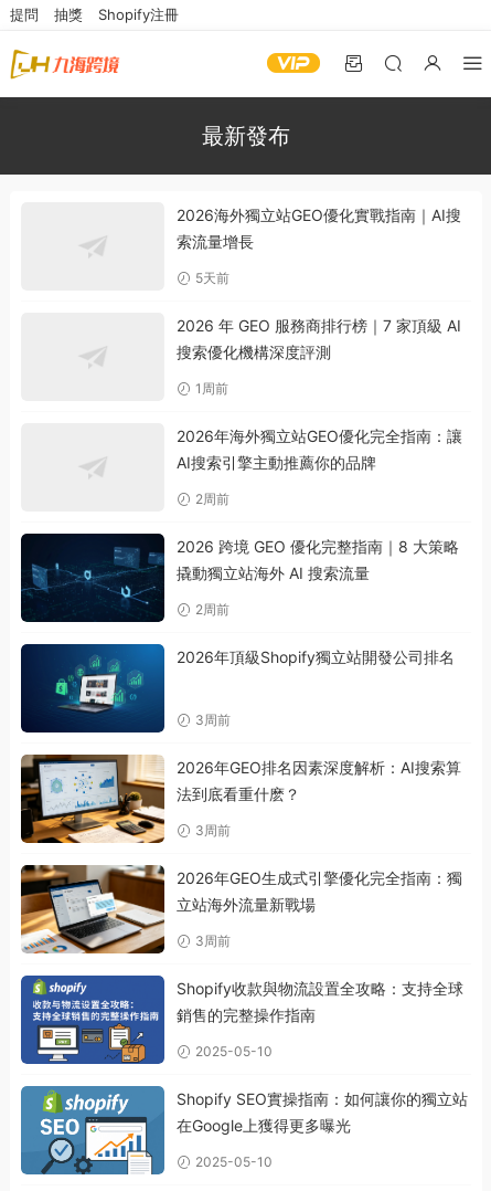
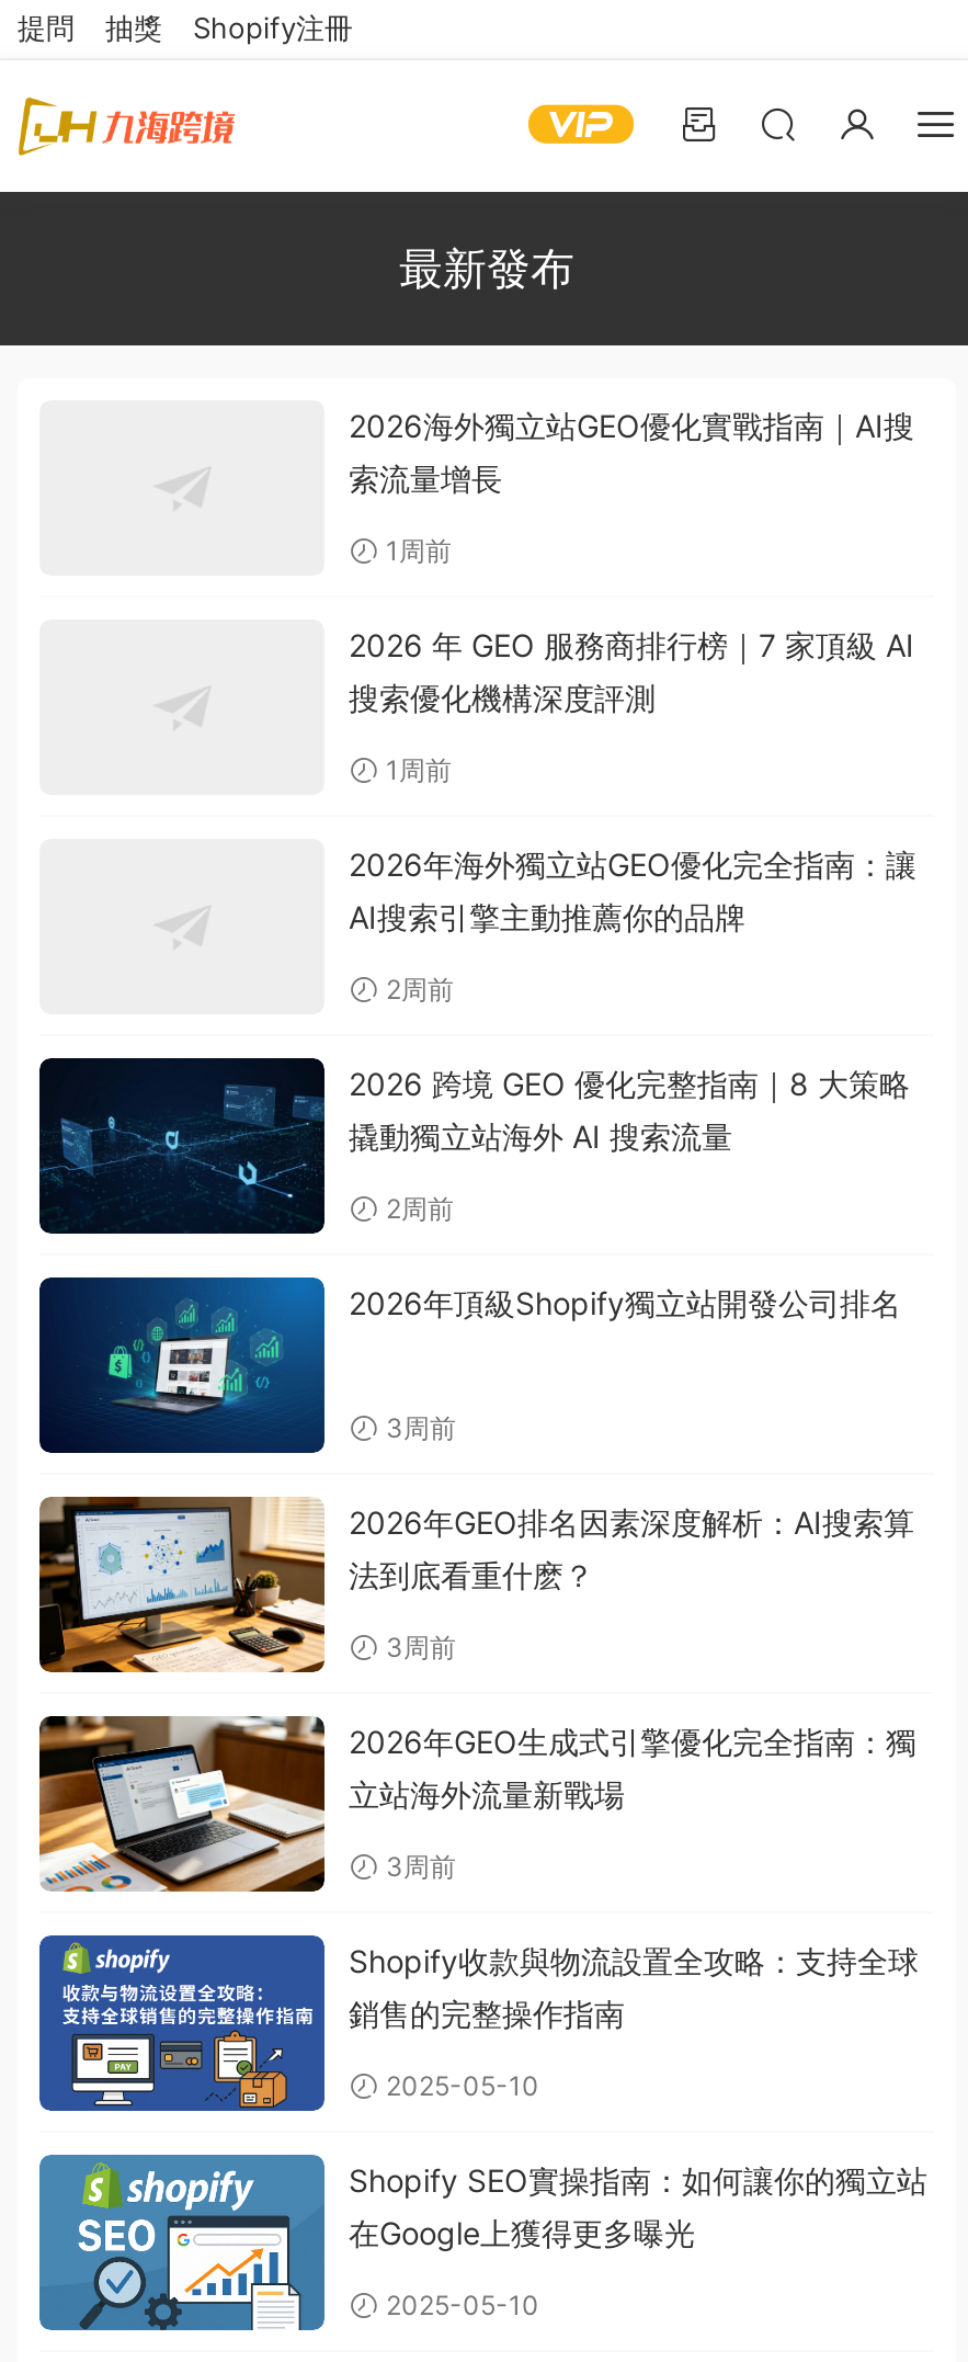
[192,270,230,286] 5天前 -> [379,534,452,567] 1周前

